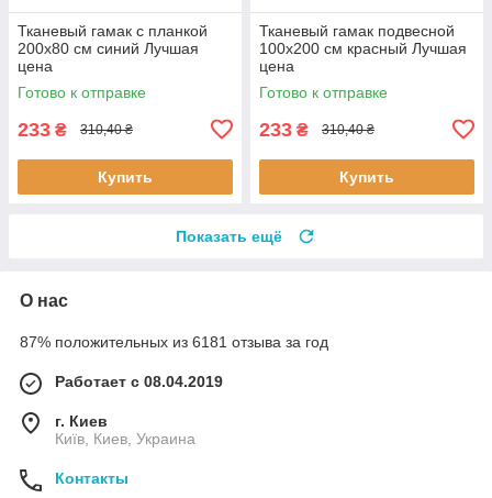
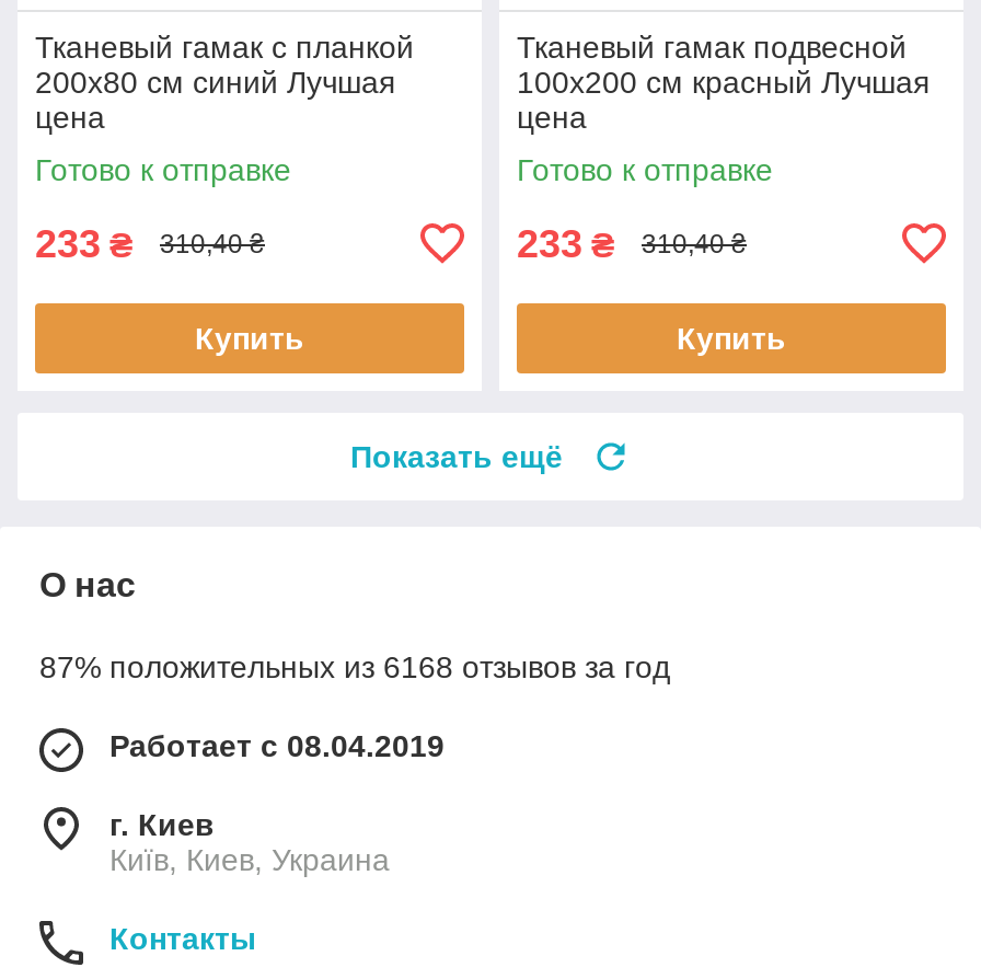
[20,333,328,350] 87% положительных из 6181 отзыва за год -> [39,649,670,684] 87% положительных из 6168 отзывов за год

